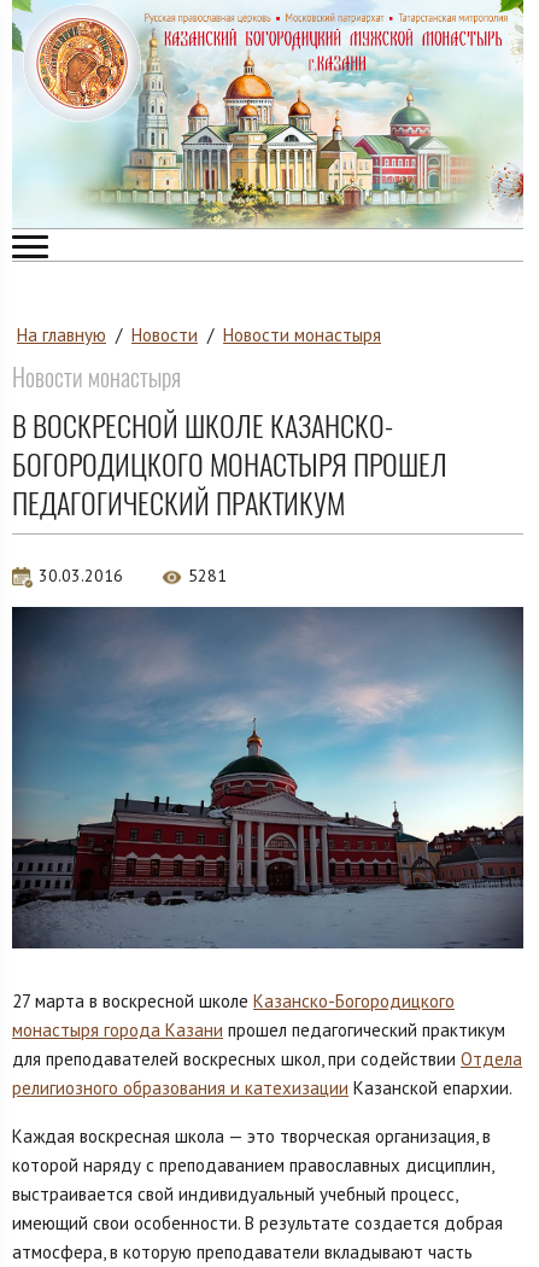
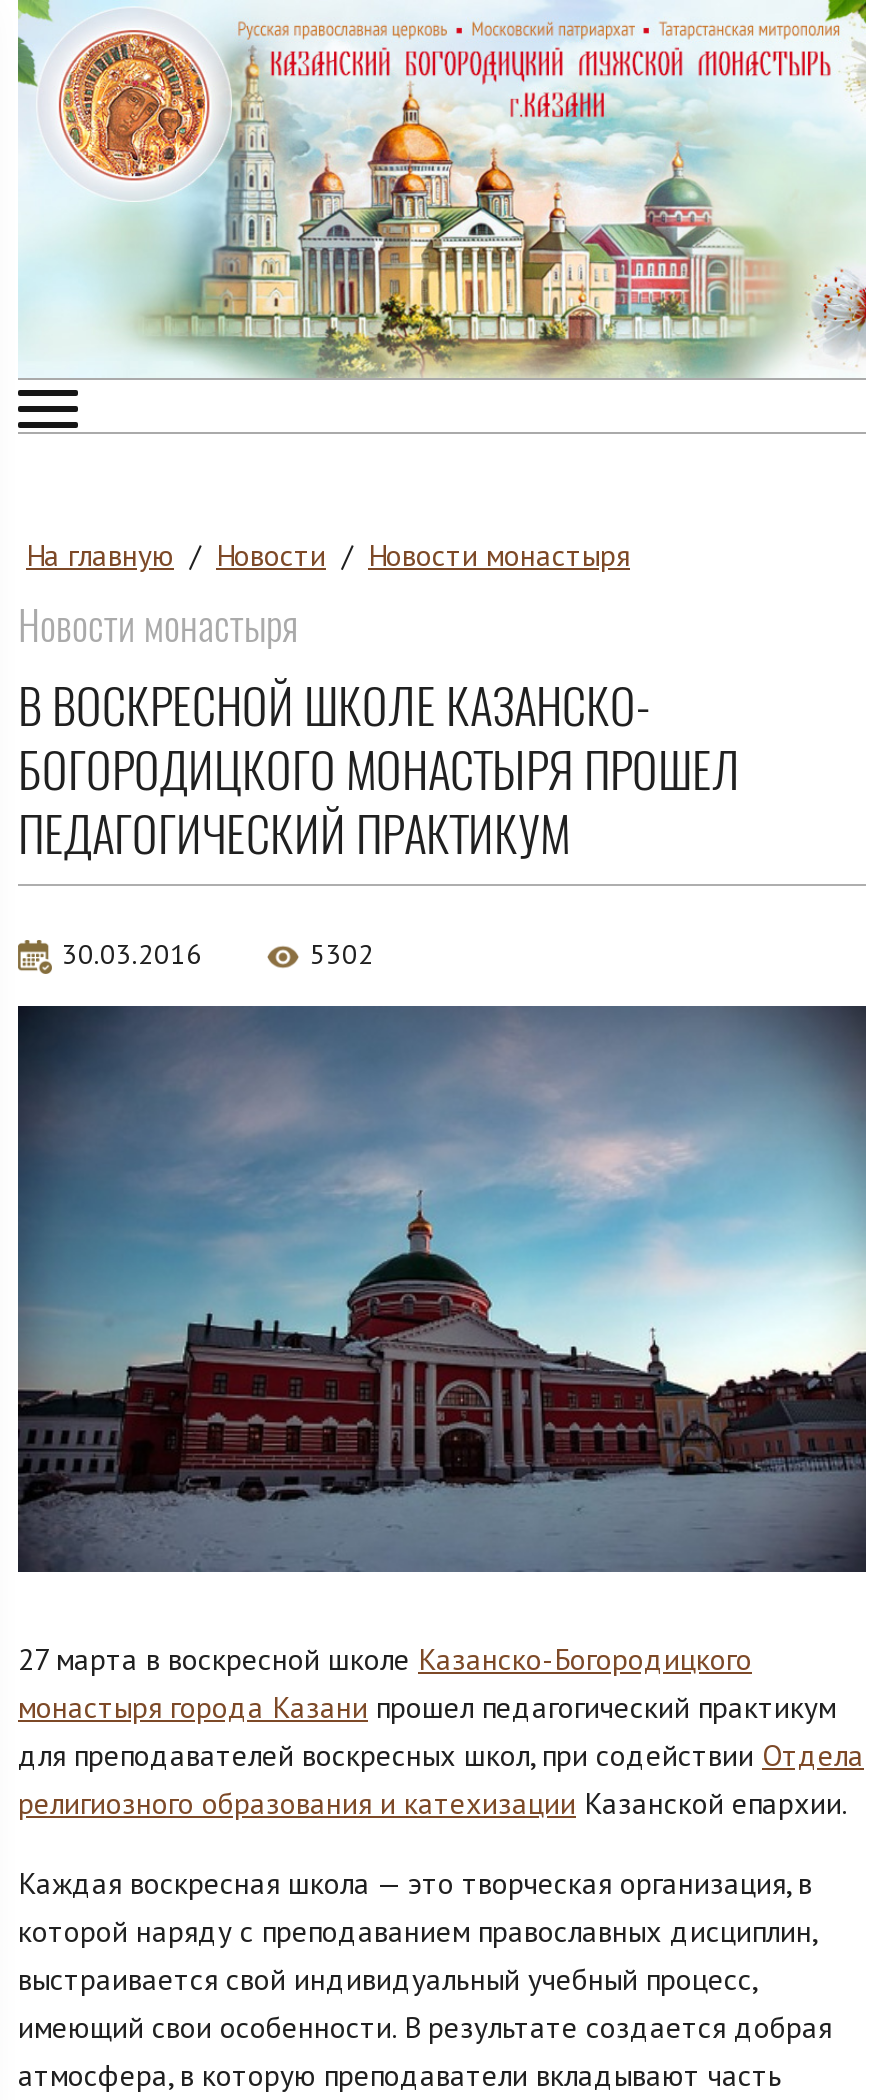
[188,565,227,586] 5281 -> [310,936,374,972] 5302

